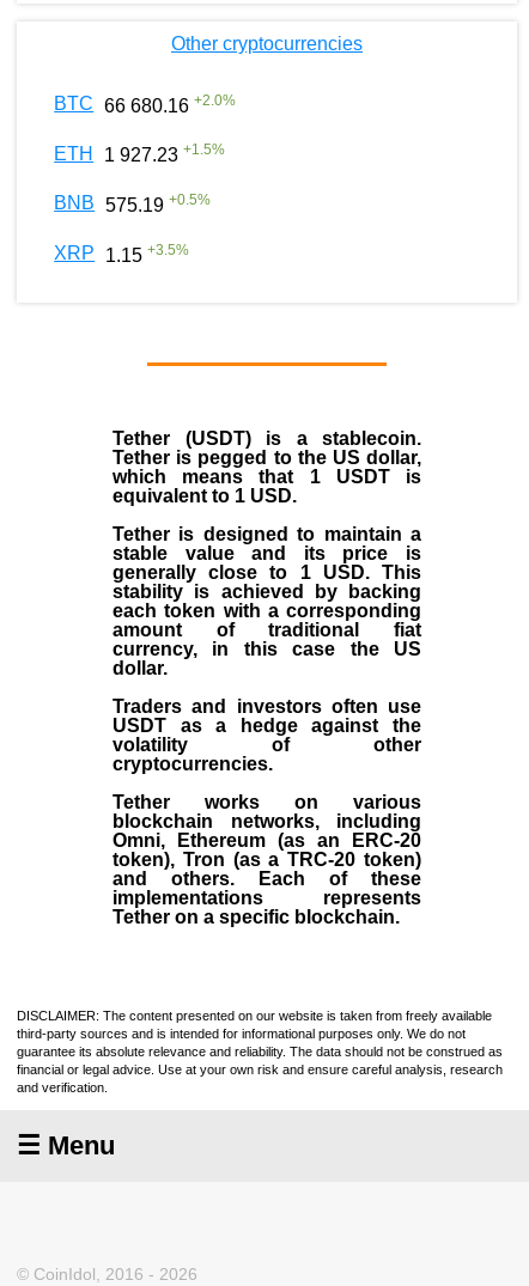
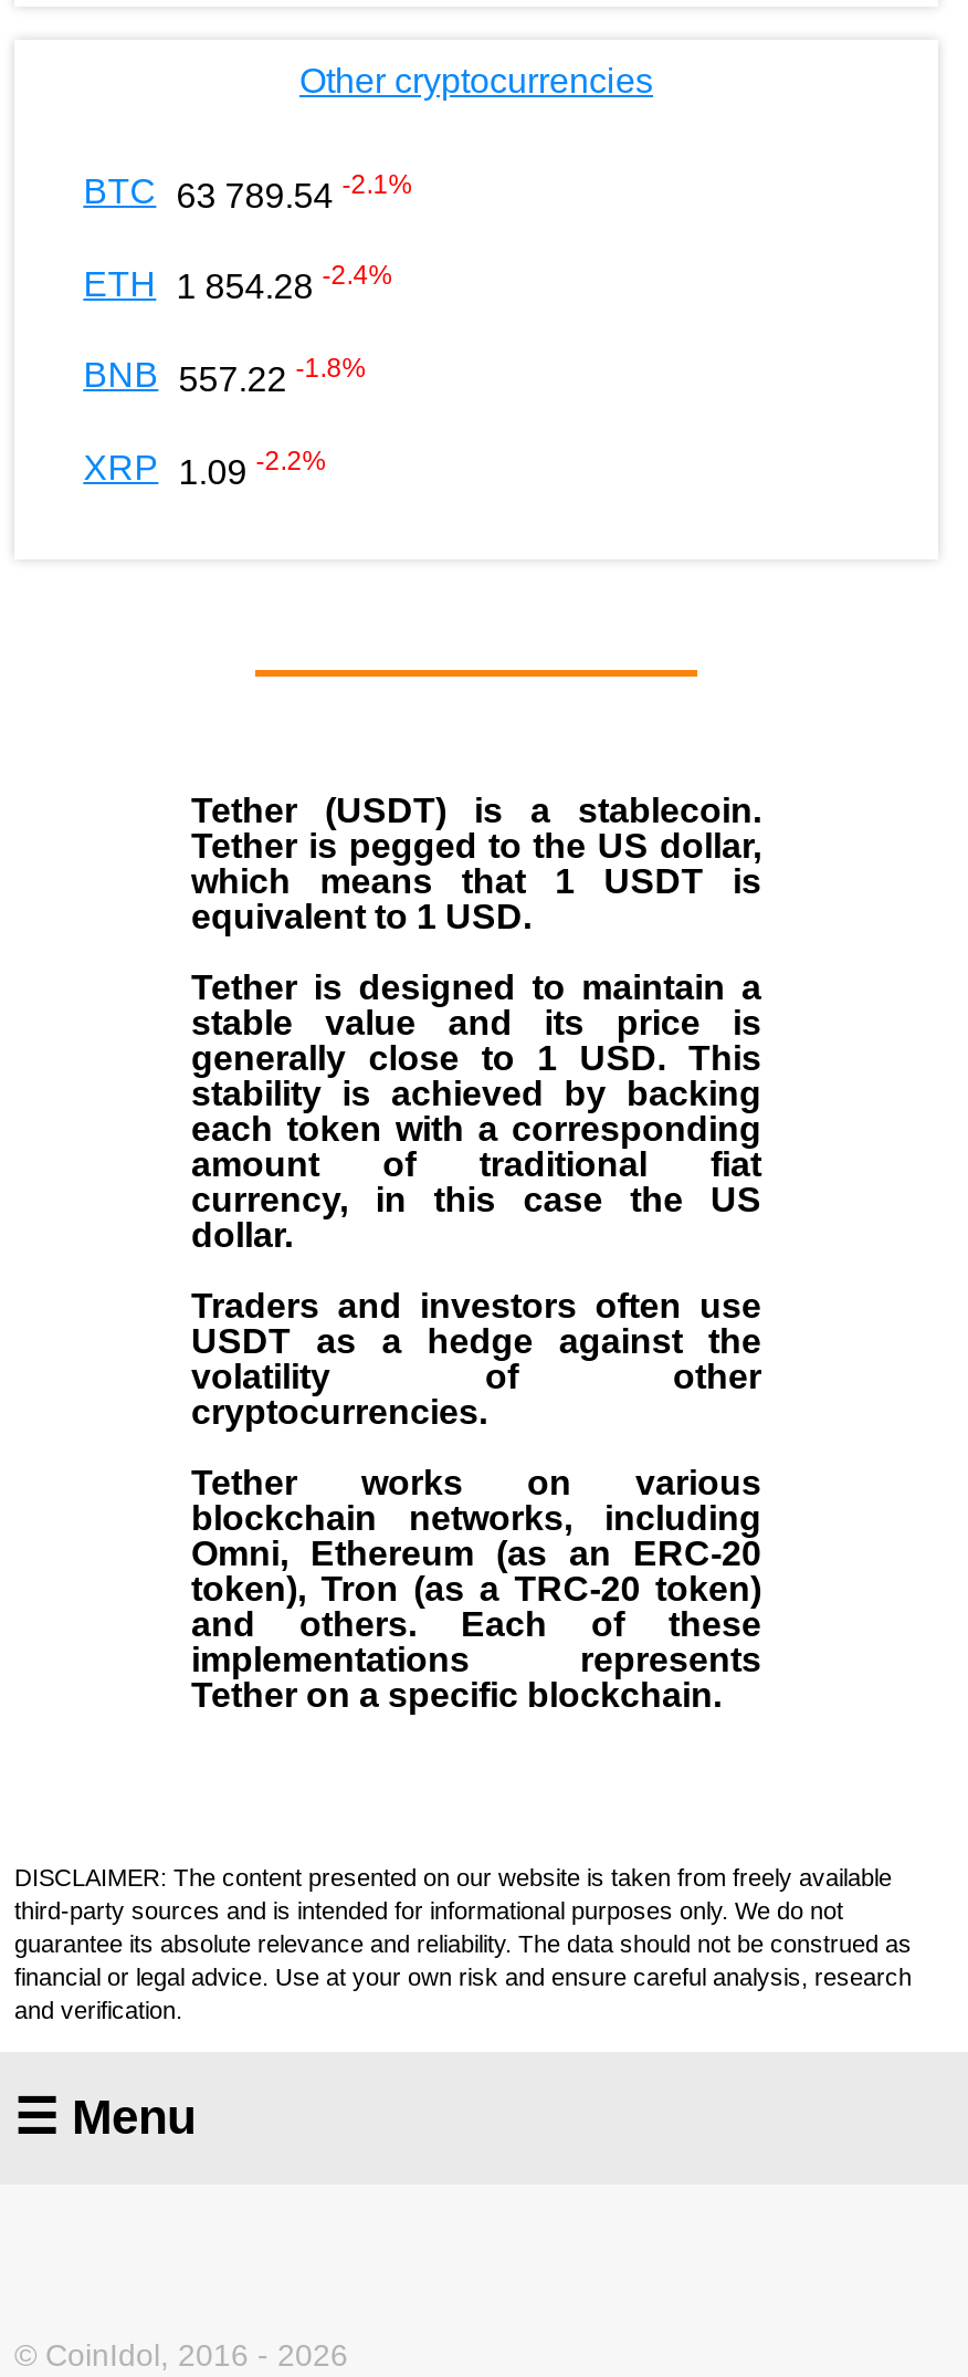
[54,91,236,116] BTC 66 680.16 +2.0% -> [83,168,413,214] BTC 63 789.54 -2.1%
[54,141,225,165] ETH 1 927.23 +1.5% -> [83,261,393,306] ETH 1 854.28 -2.4%
[54,191,211,215] BNB 575.19 +0.5% -> [83,353,366,398] BNB 557.22 -1.8%
[54,241,189,265] XRP 1.15 +3.5% -> [83,445,326,490] XRP 1.09 -2.2%

